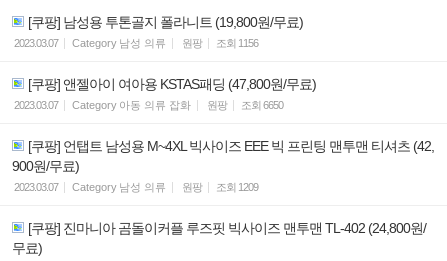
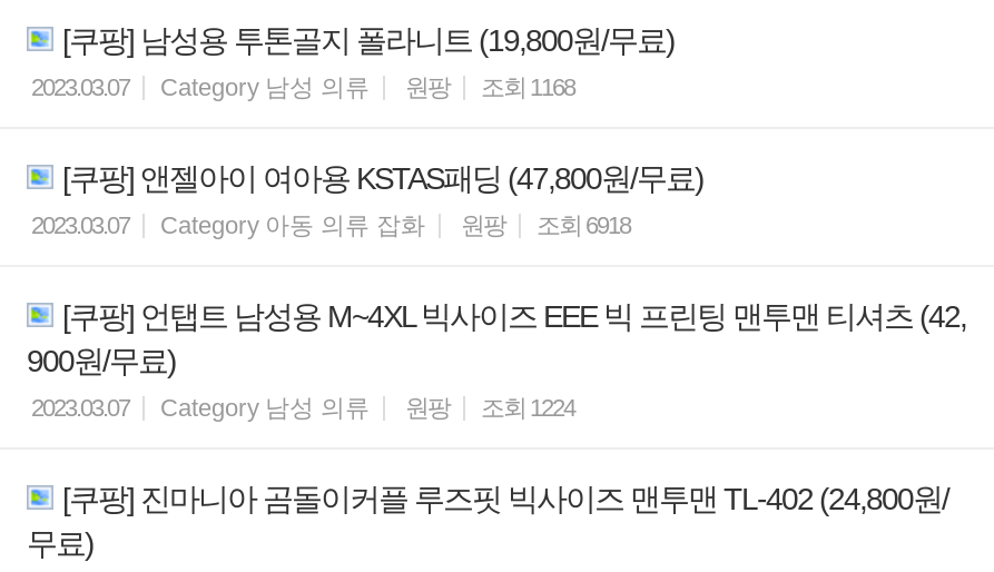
[14,37,258,49] 2023.03.07 Category 남성 의류 원팡 조회 1156 -> [31,73,574,100] 2023.03.07 Category 남성 의류 원팡 조회 1168
[14,99,283,111] 2023.03.07 Category 아동 의류 잡화 원팡 조회 6650 -> [31,211,630,238] 2023.03.07 Category 아동 의류 잡화 원팡 조회 6918
[14,181,258,193] 2023.03.07 Category 남성 의류 원팡 조회 1209 -> [31,394,574,420] 2023.03.07 Category 남성 의류 원팡 조회 1224

